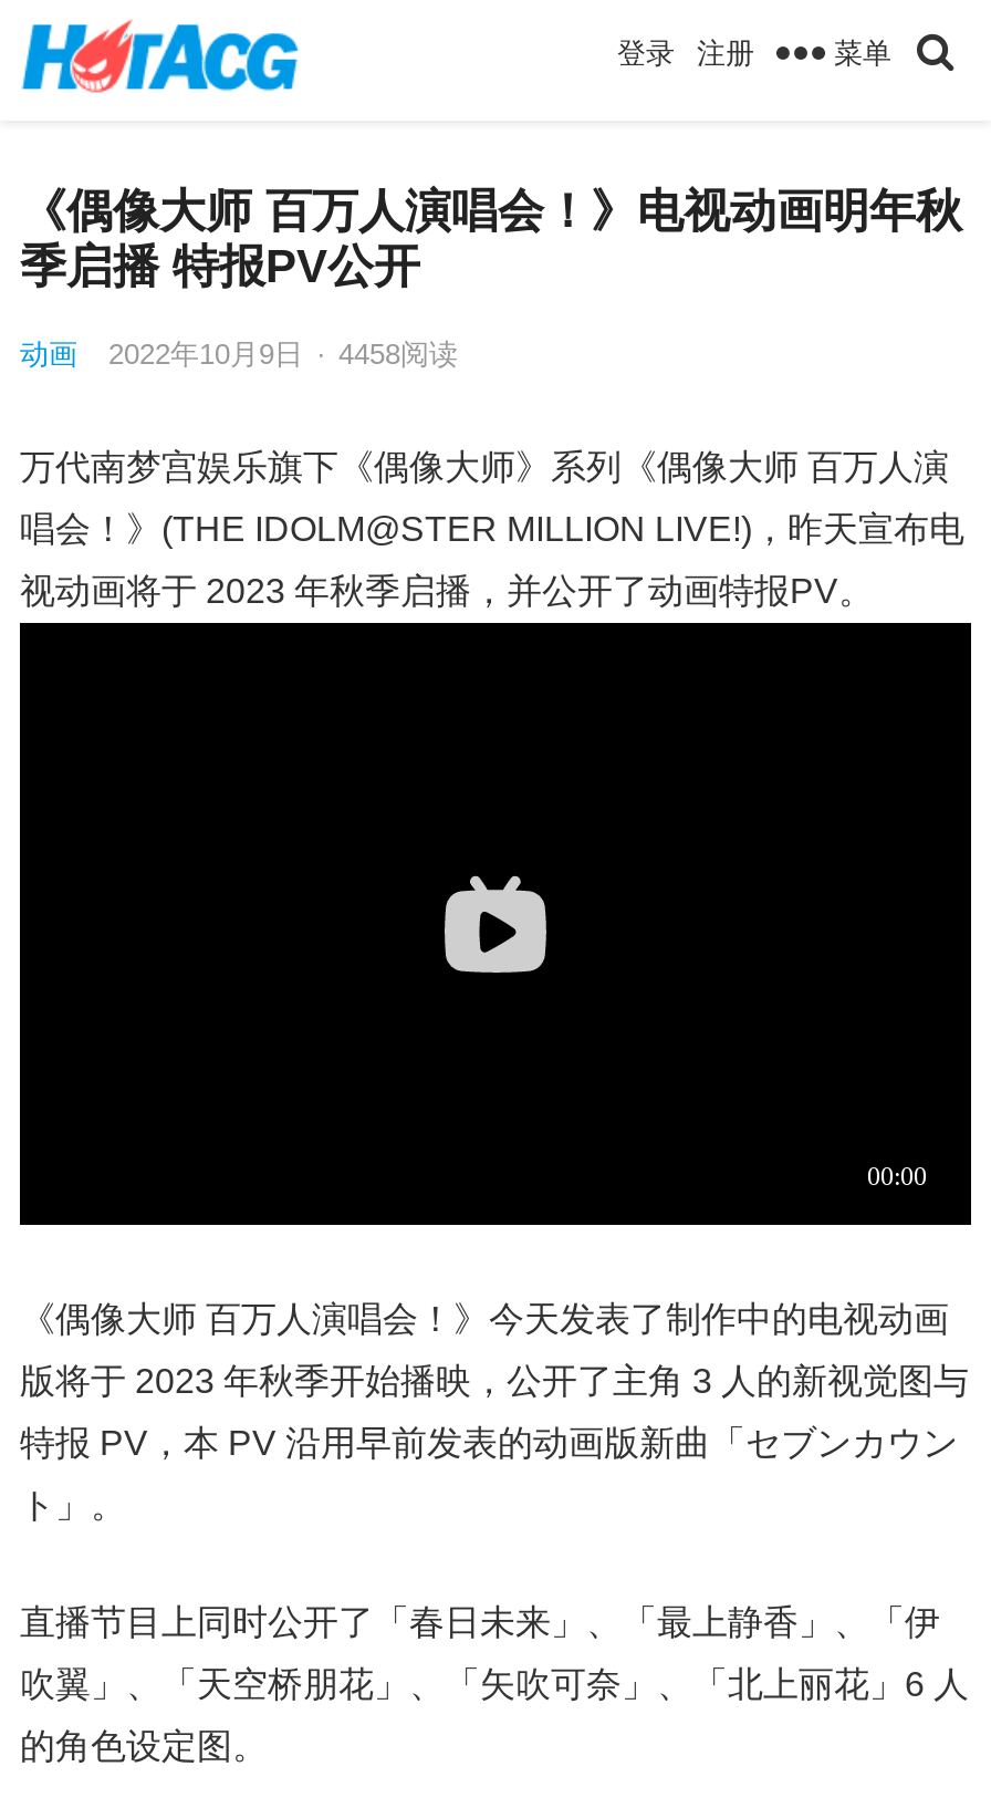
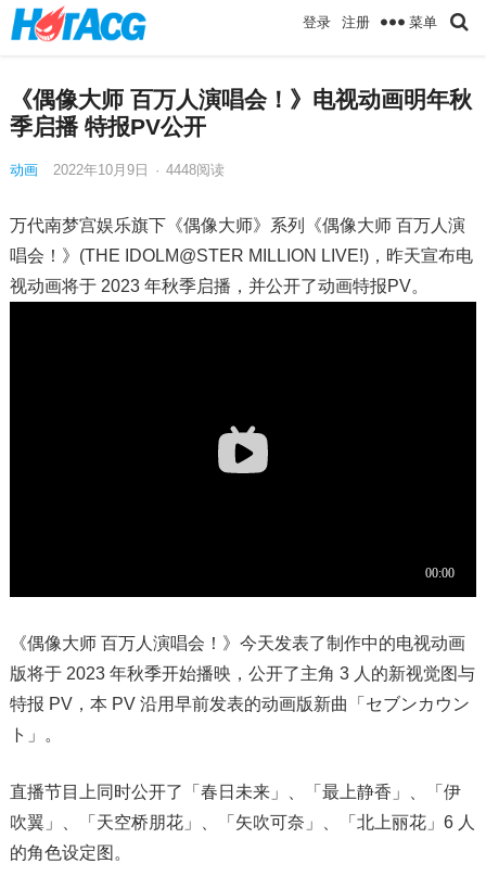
[20,337,458,371] 动画 2022年10月9日 · 4458阅读 -> [10,162,225,178] 动画 2022年10月9日 · 4448阅读

